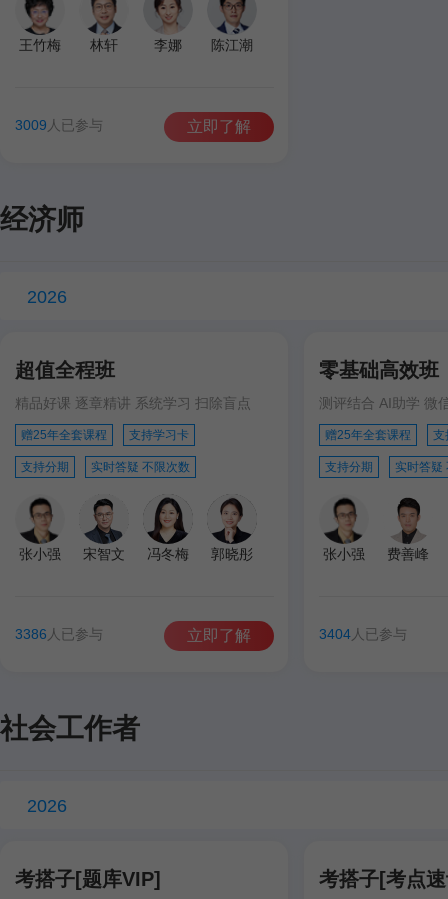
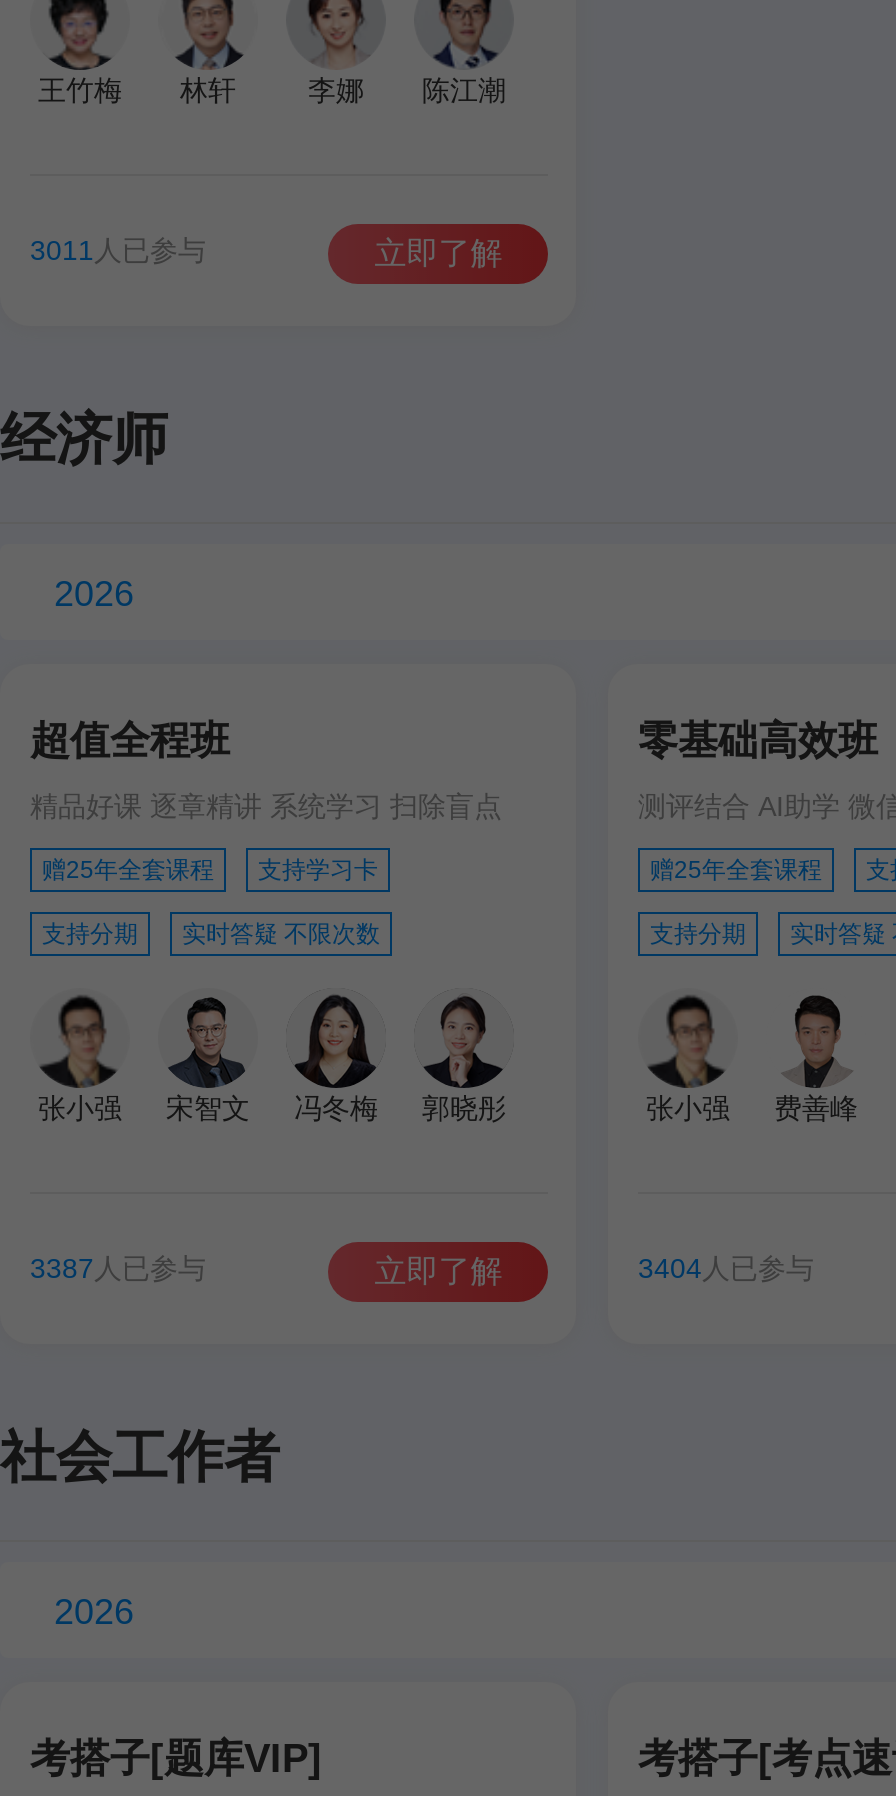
[15,117,103,133] 3009人已参与 -> [30,234,206,266] 3011人已参与
[15,626,103,642] 3386人已参与 -> [30,1252,206,1284] 3387人已参与

